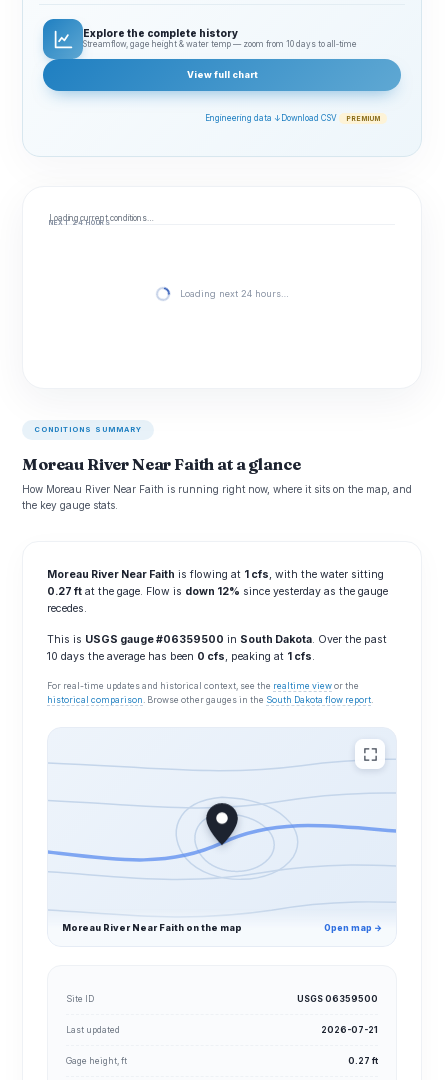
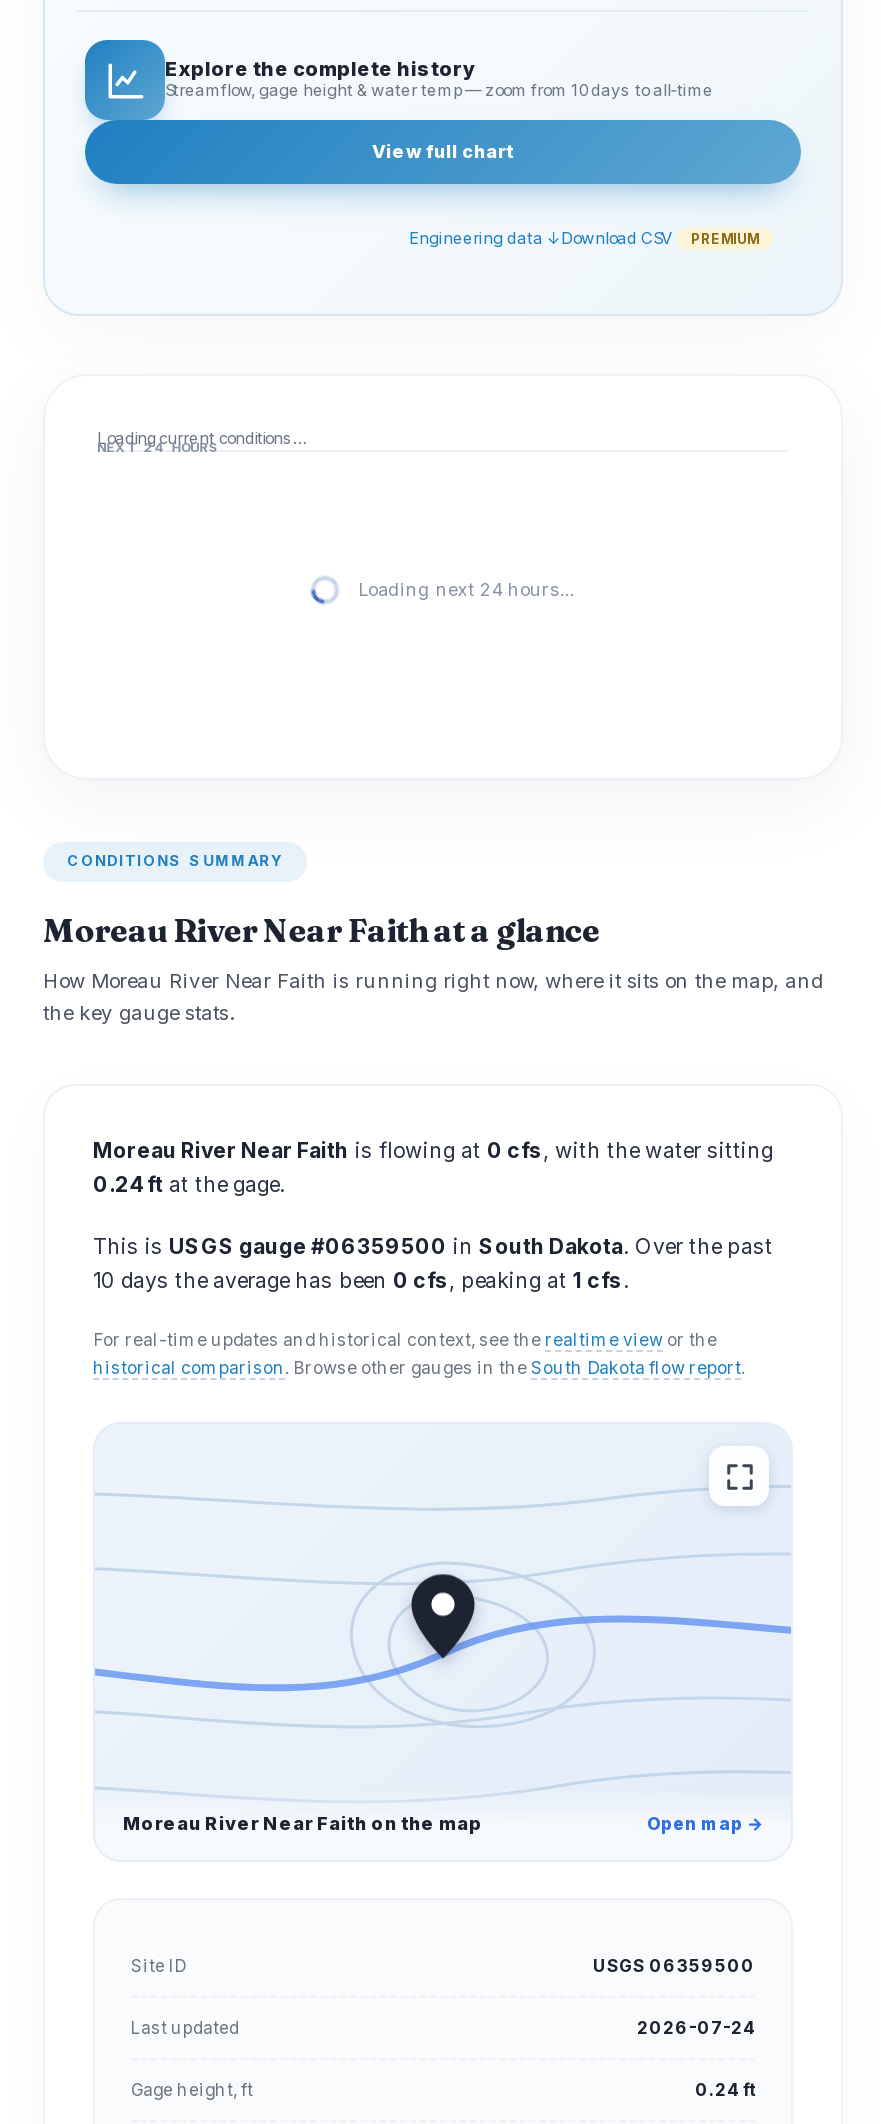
[47,568,388,615] Moreau River Near Faith is flowing at 1 cfs, with the water sitting | 0.27 ft at the gage. Flow is down 12% since yesterday as the gauge | recedes. -> [93,1138,773,1198] Moreau River Near Faith is flowing at 0 cfs, with the water sitting | 0.24 ft at the gage.
[321,1025,378,1035] 2026-07-21 -> [637,2018,755,2038] 2026-07-24
[348,1056,378,1066] 0.27 ft -> [695,2080,755,2100] 0.24 ft

